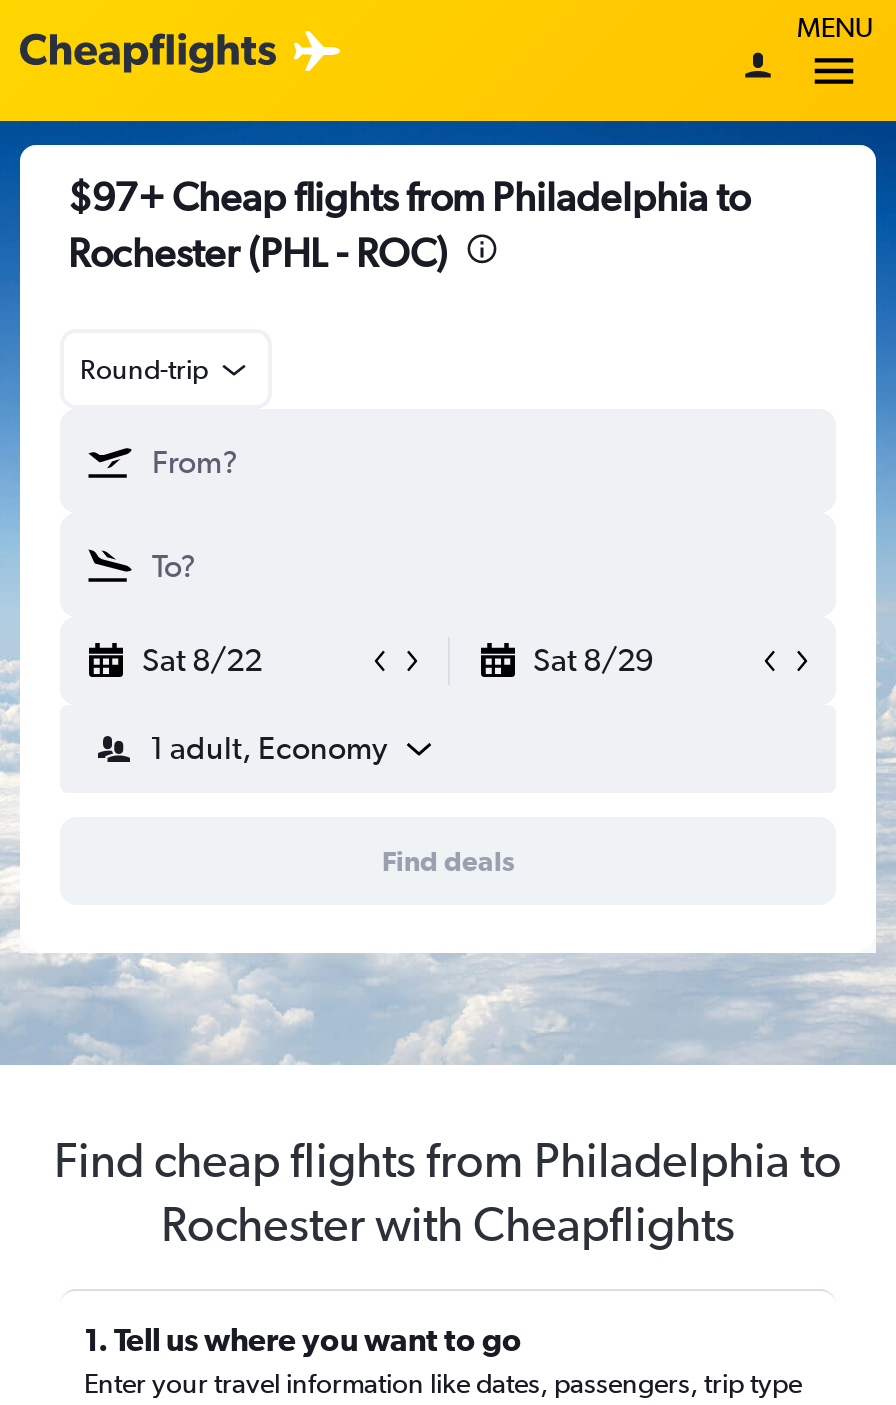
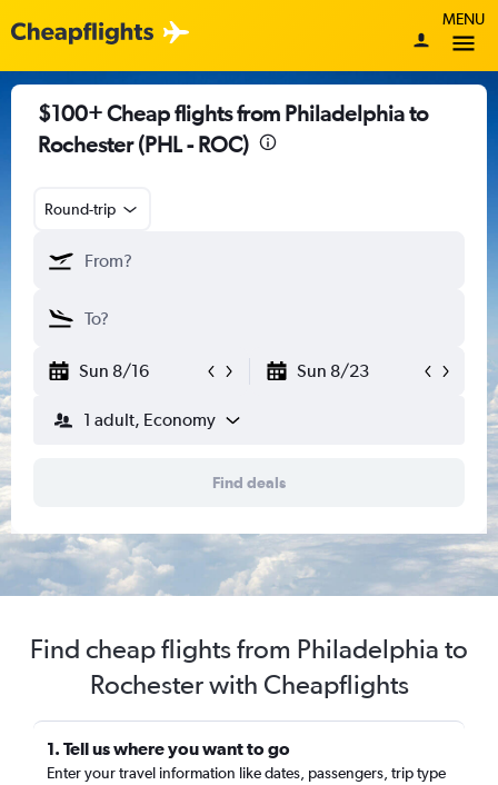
[68,173,750,219] $97+ Cheap flights from Philadelphia to -> [38,100,428,126] $100+ Cheap flights from Philadelphia to
[142,641,653,679] Sat 8/22 | Sat 8/29 -> [79,360,368,381] Sun 8/16 | Sun 8/23

